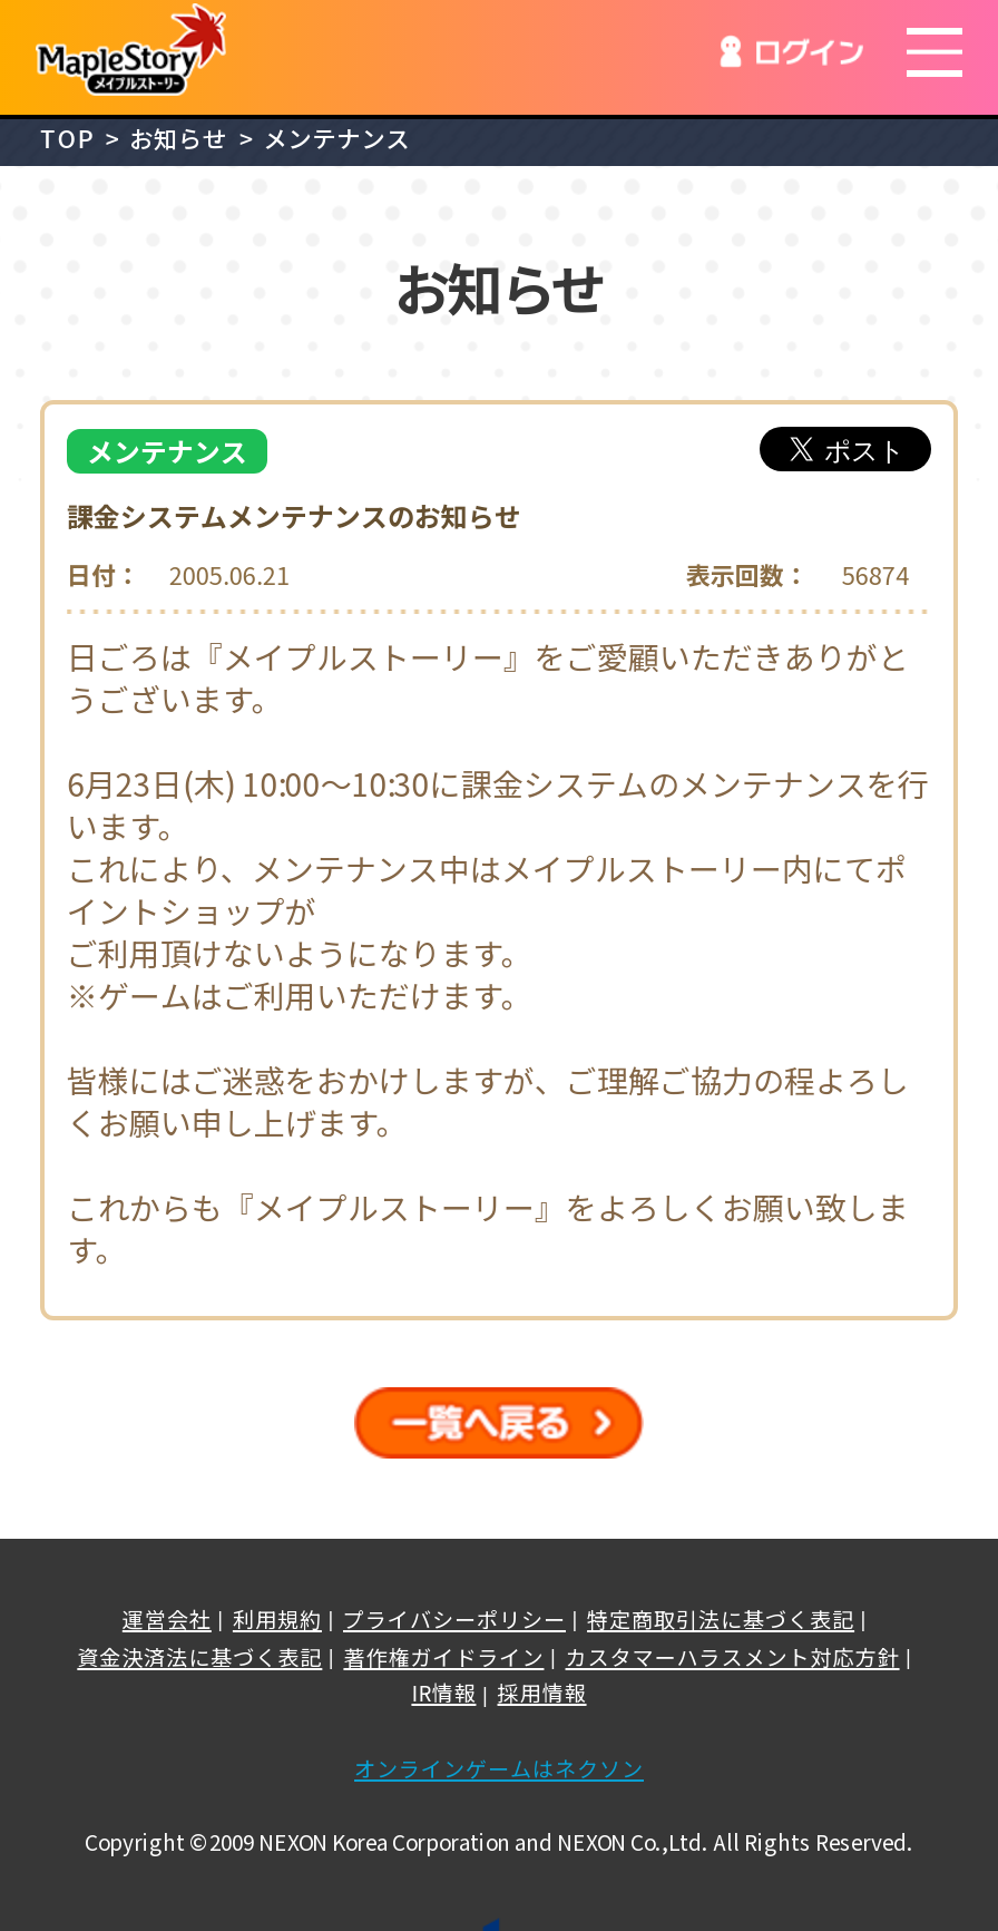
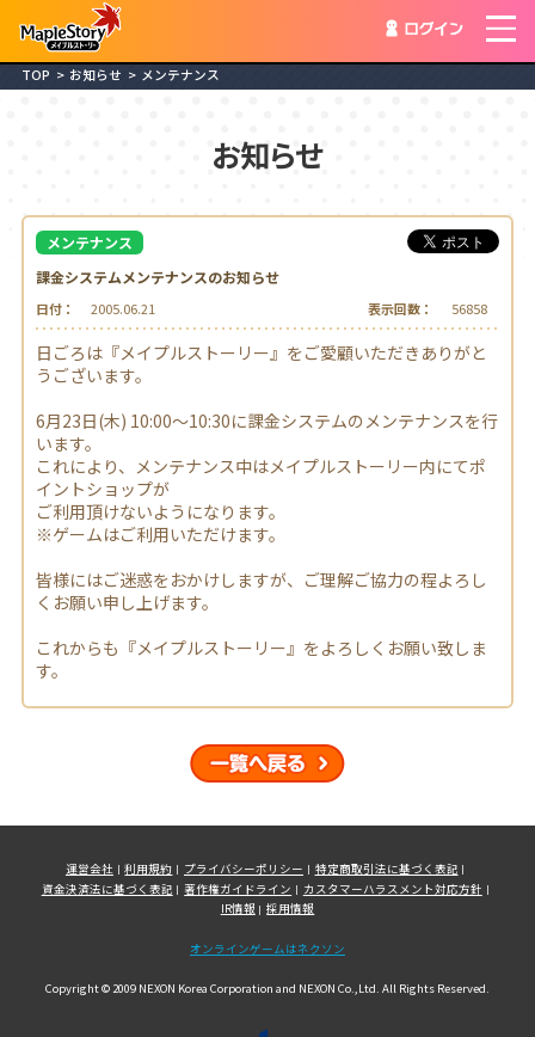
[686,556,909,591] 表示回数： 56874 -> [368,298,487,318] 表示回数： 56858

